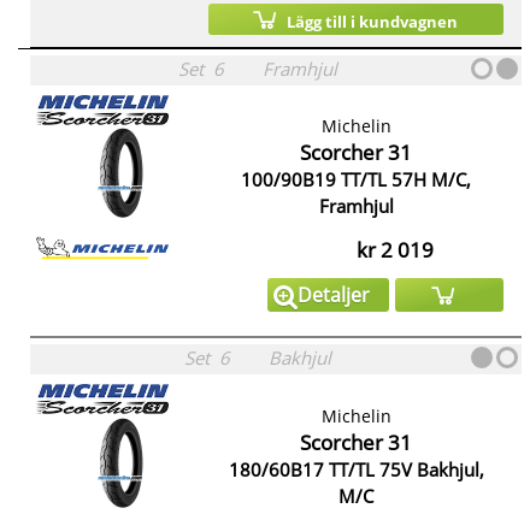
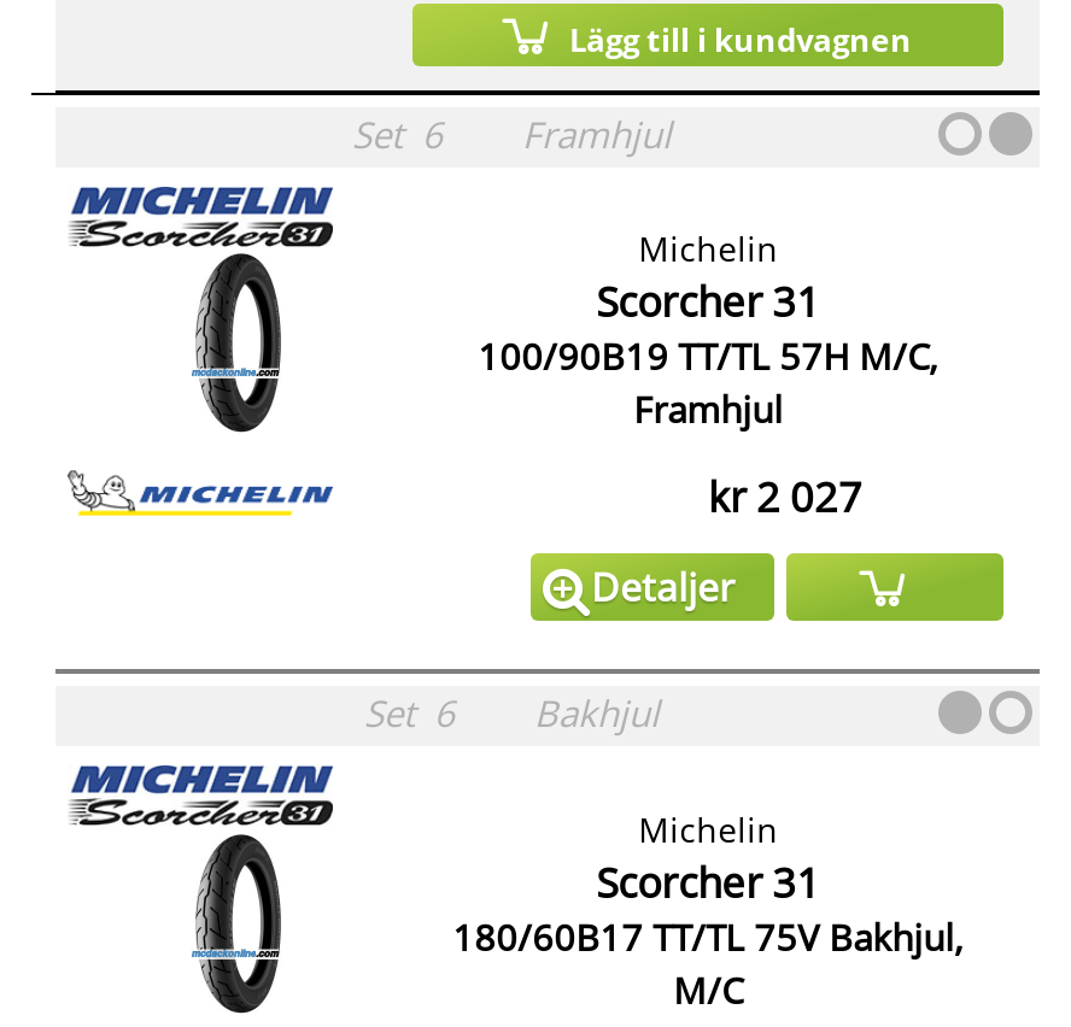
[356,237,433,264] kr 2 019 -> [708,470,862,526] kr 2 027

